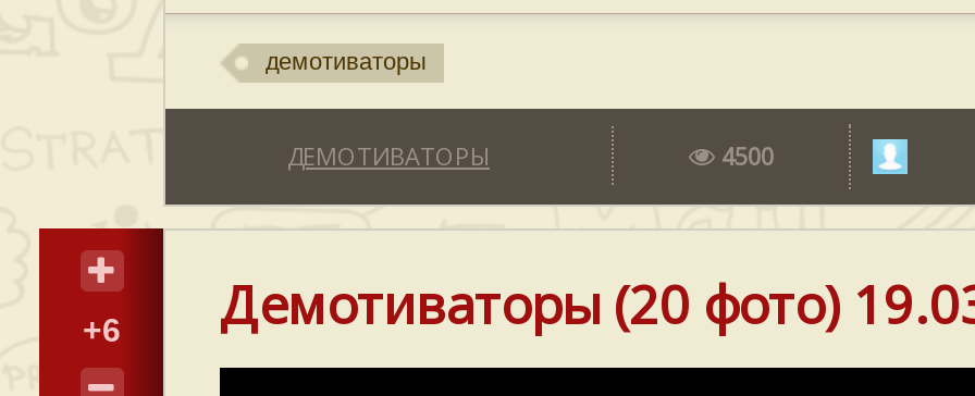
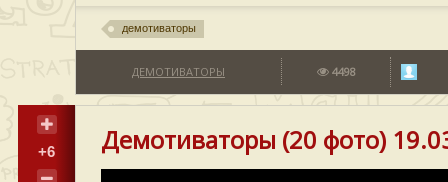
[715,139,774,172] 4500 -> [328,64,355,79] 4498

